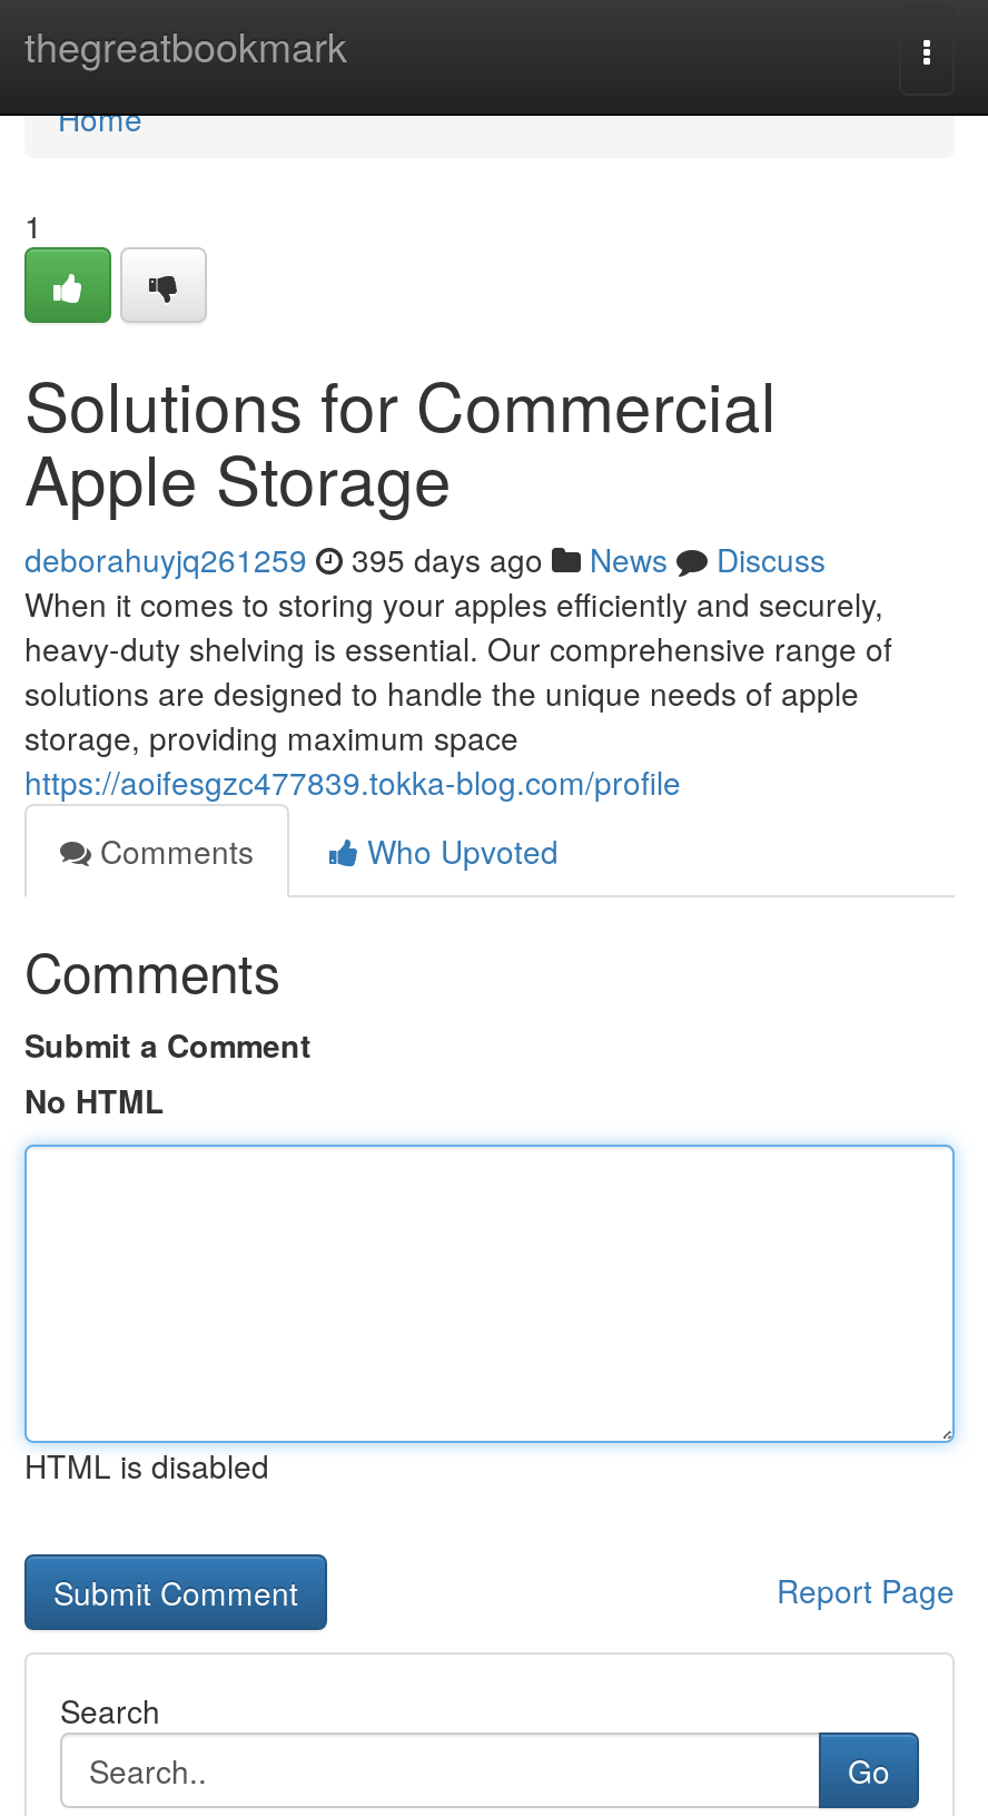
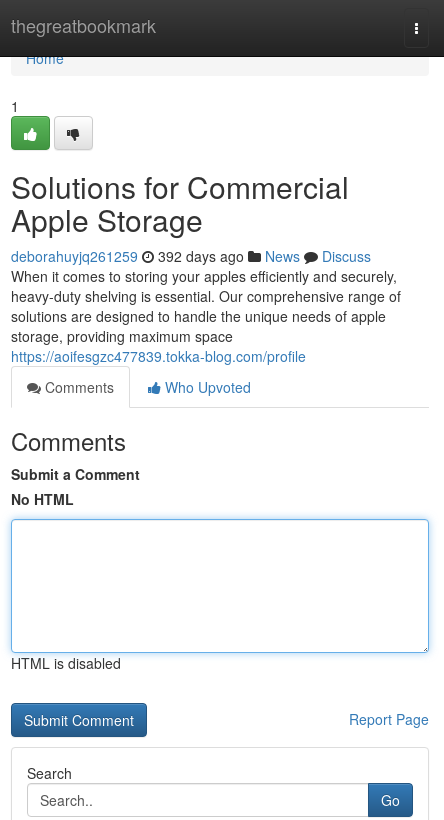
[24,537,826,581] deborahuyjq261259 395 days ago News Discuss -> [11,246,371,266] deborahuyjq261259 392 days ago News Discuss

